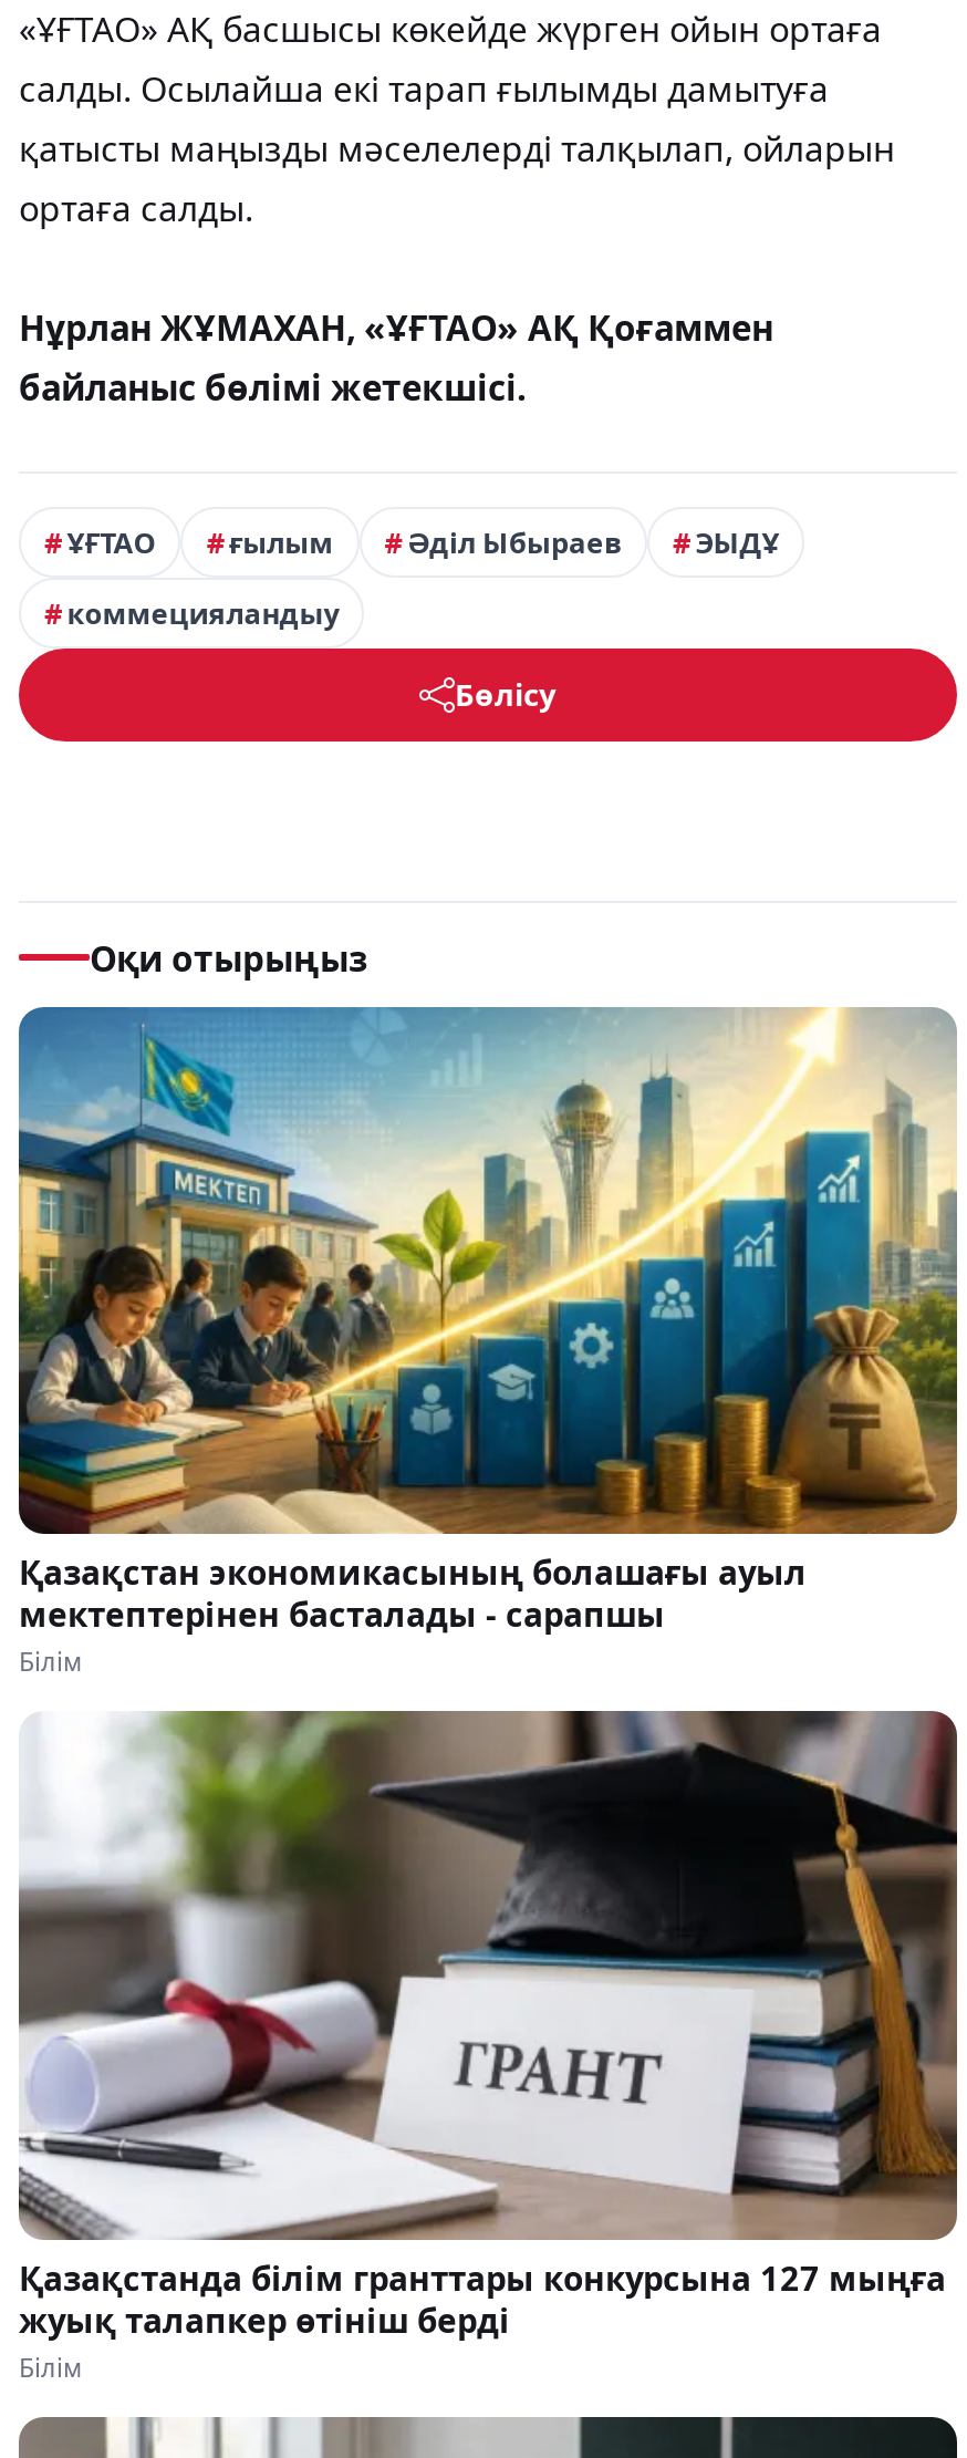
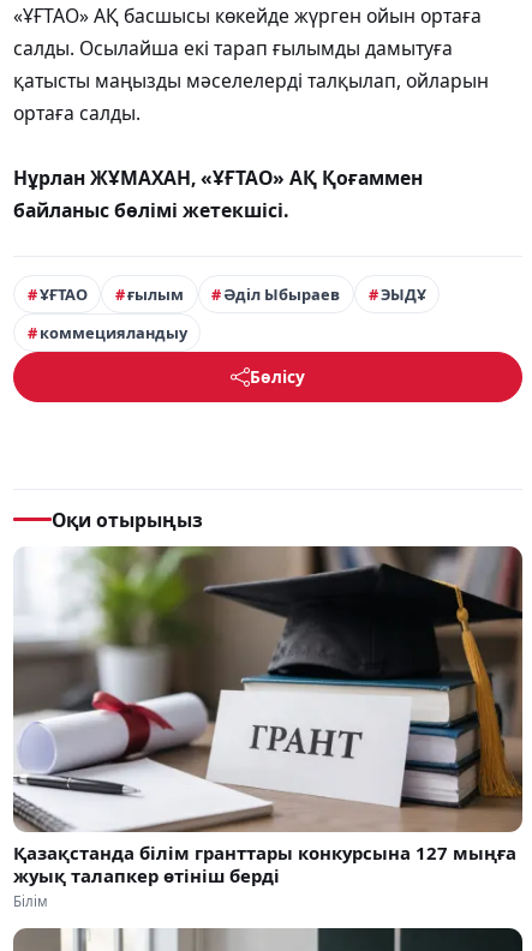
[17,1005,957,1678] [image] | Қазақстан экономикасының болашағы ауыл | мектептерінен басталады - сарапшы | Білім -> none

